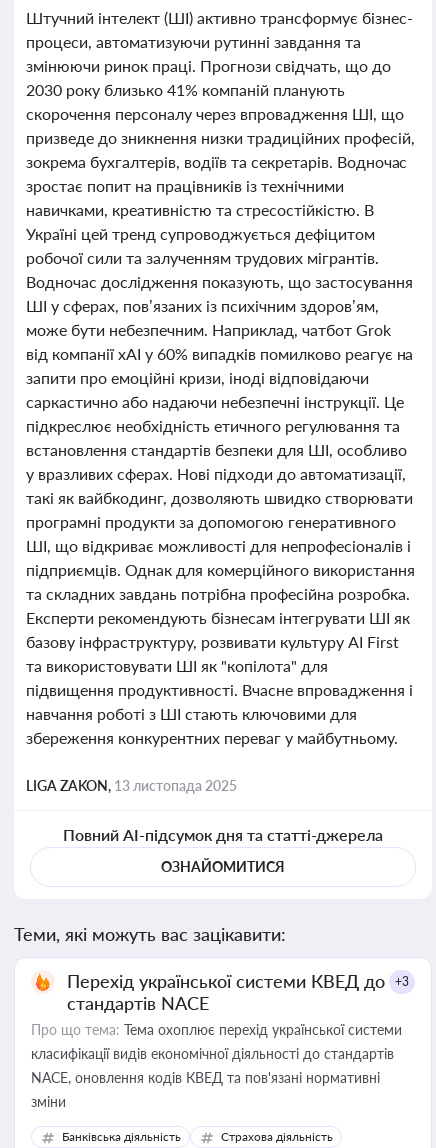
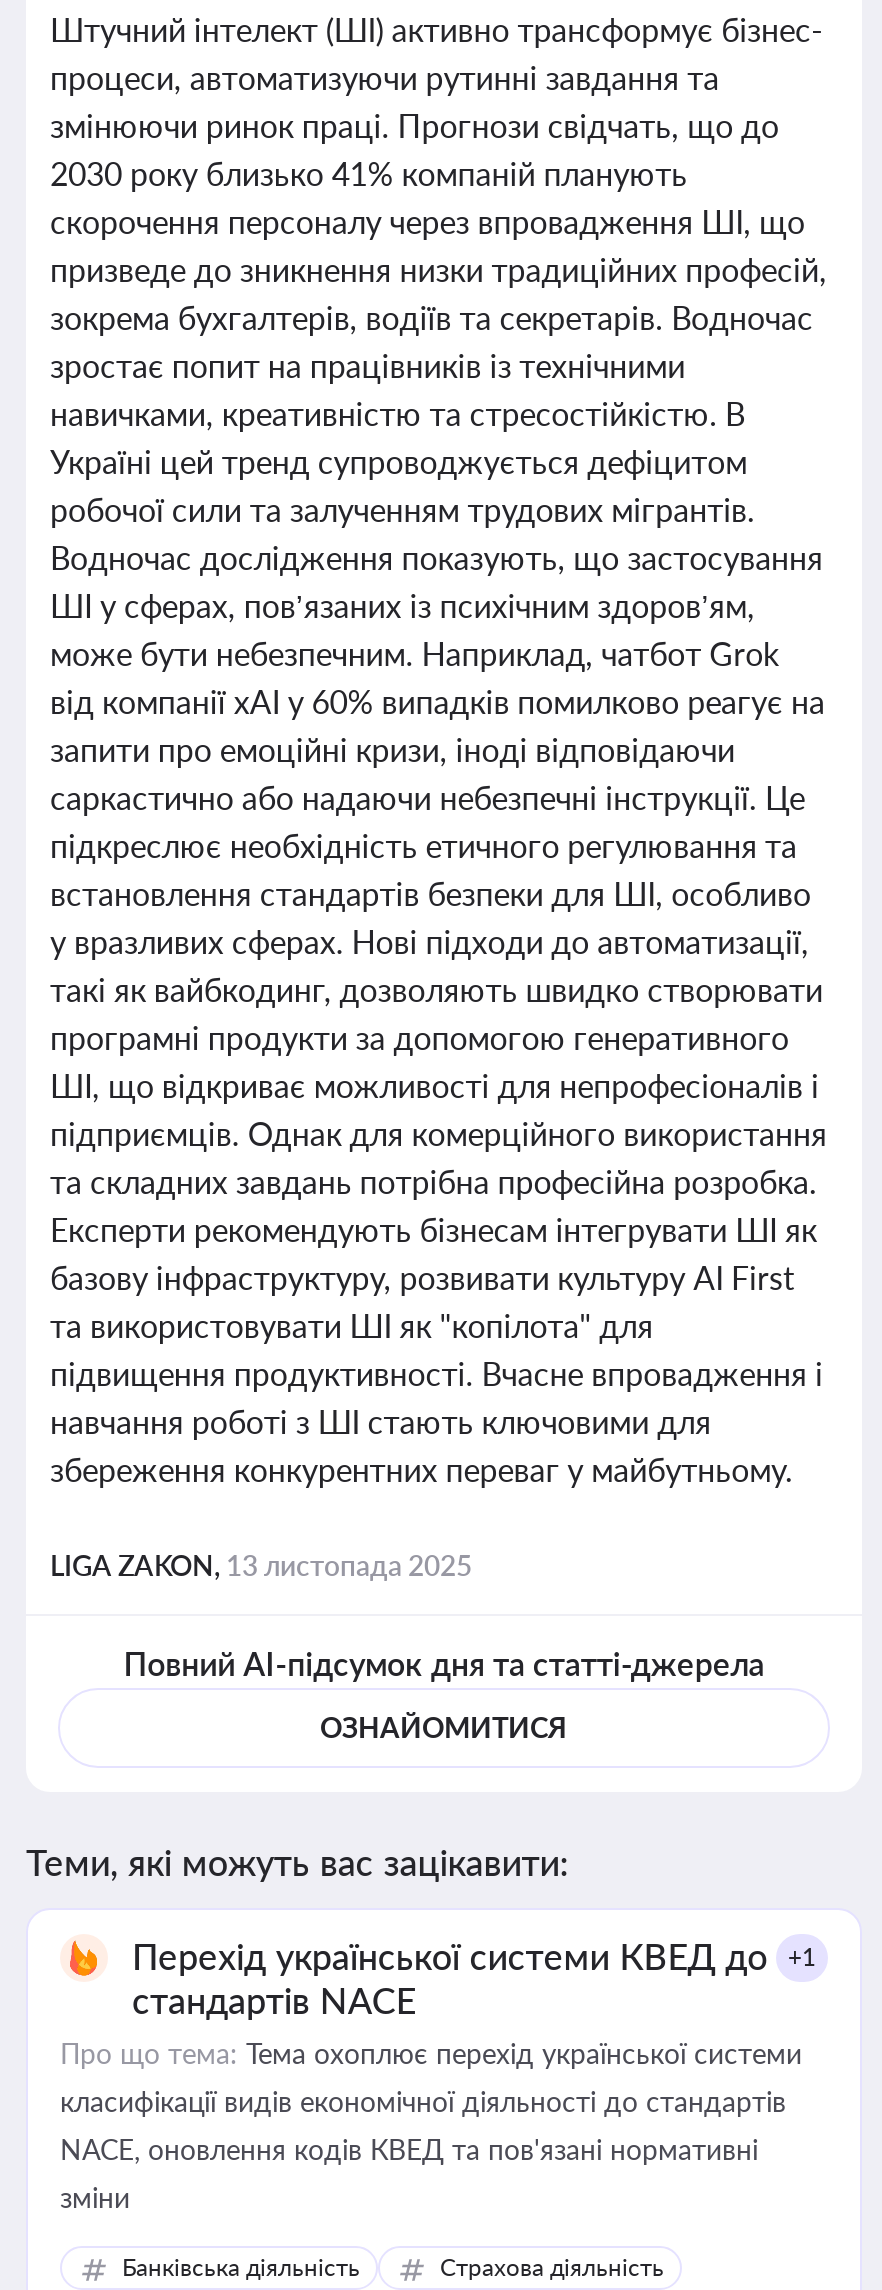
[67,970,409,992] Перехід української системи КВЕД до +3 -> [132,1934,816,1978] Перехід української системи КВЕД до +1

